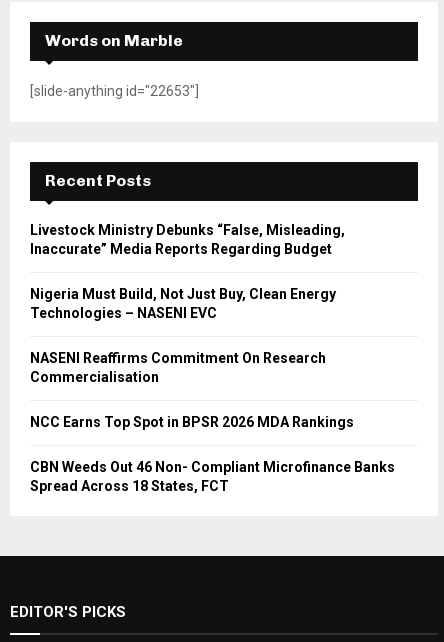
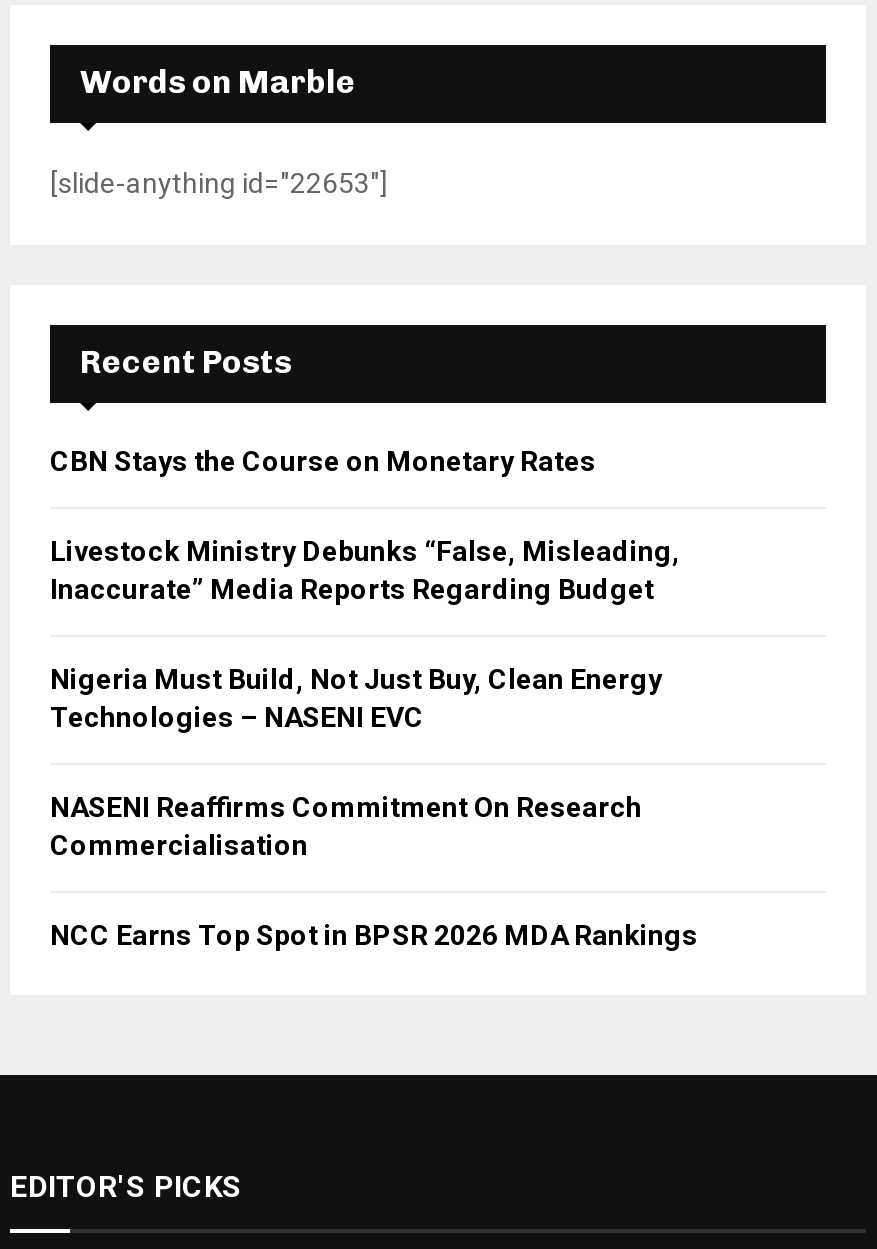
none -> [50,446,596,478] CBN Stays the Course on Monetary Rates
moved [30,222,354,430] -> [50,536,698,952]: Livestock Ministry Debunks “False, Misleading, | Inaccurate” Media Reports Regarding Budget | Nigeria Must Build, Not Just Buy, Clean Energy | Technologies – NASENI EVC | NASENI Reaffirms Commitment On Research | Commercialisation | NCC Earns Top Spot in BPSR 2026 MDA Rankings
[30,459,395,494] CBN Weeds Out 46 Non- Compliant Microfinance Banks | Spread Across 18 States, FCT -> none

